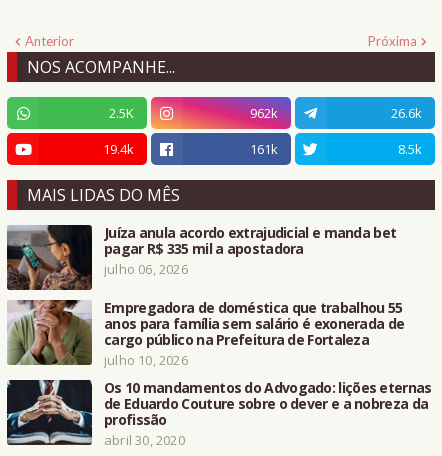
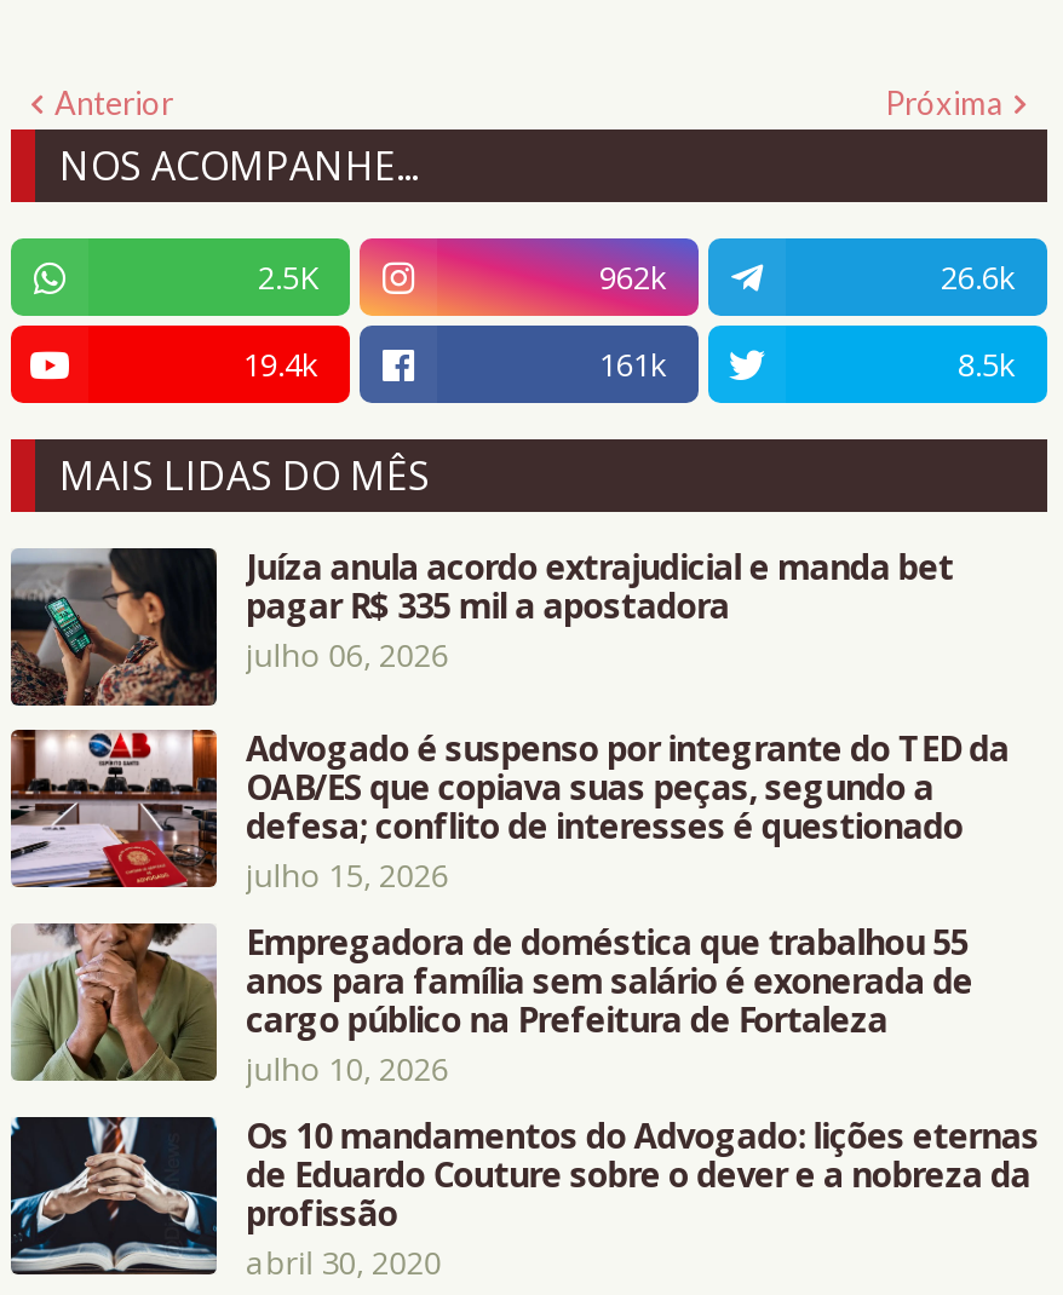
none -> [11,724,1009,896] [image] | Advogado é suspenso por integrante do TED da | OAB/ES que copiava suas peças, segundo a | defesa; conflito de interesses é questionado | julho 15, 2026

